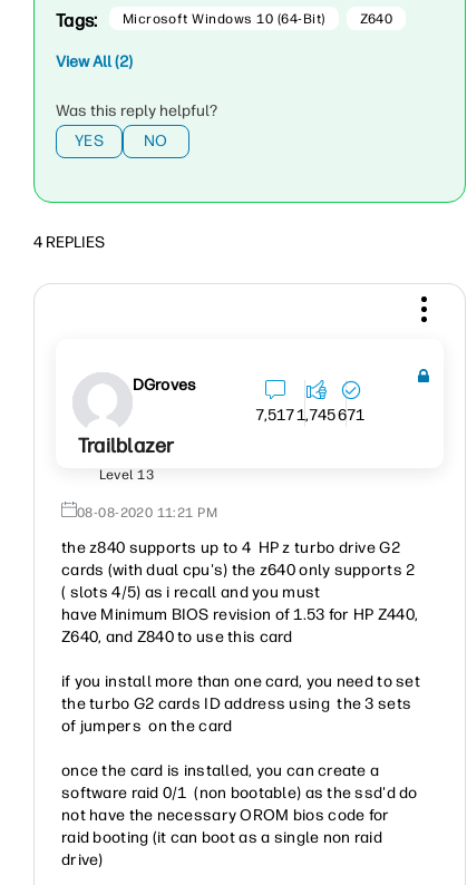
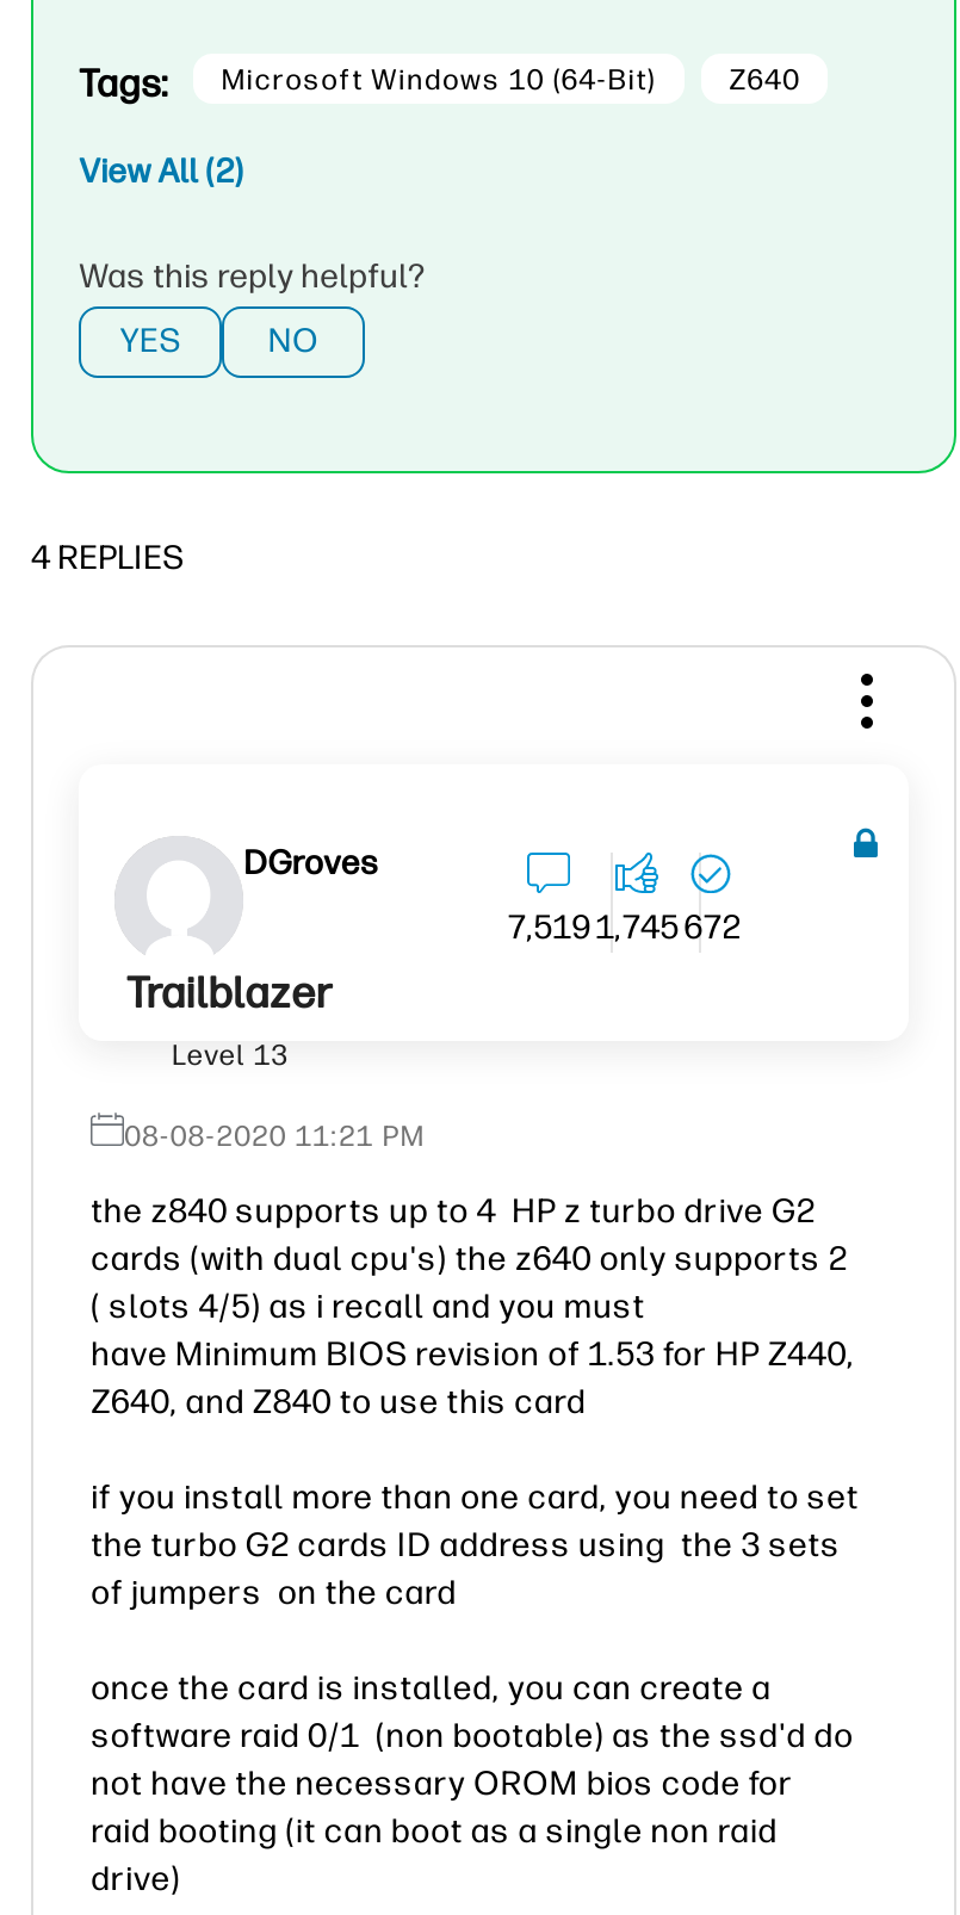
[256,406,365,425] 7,517 1,745 671 -> [507,908,741,949] 7,519 1,745 672

